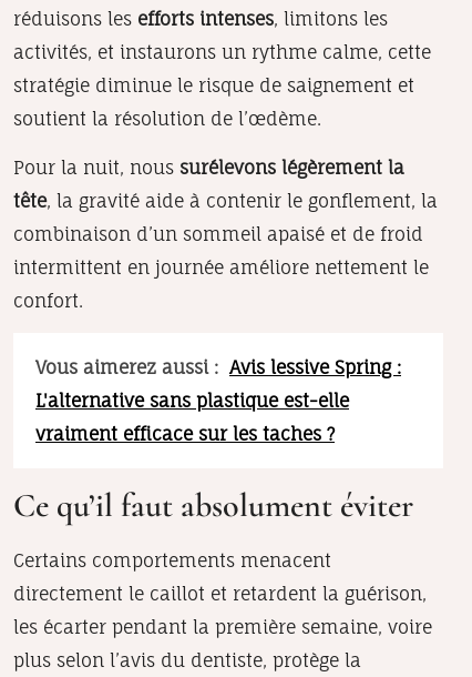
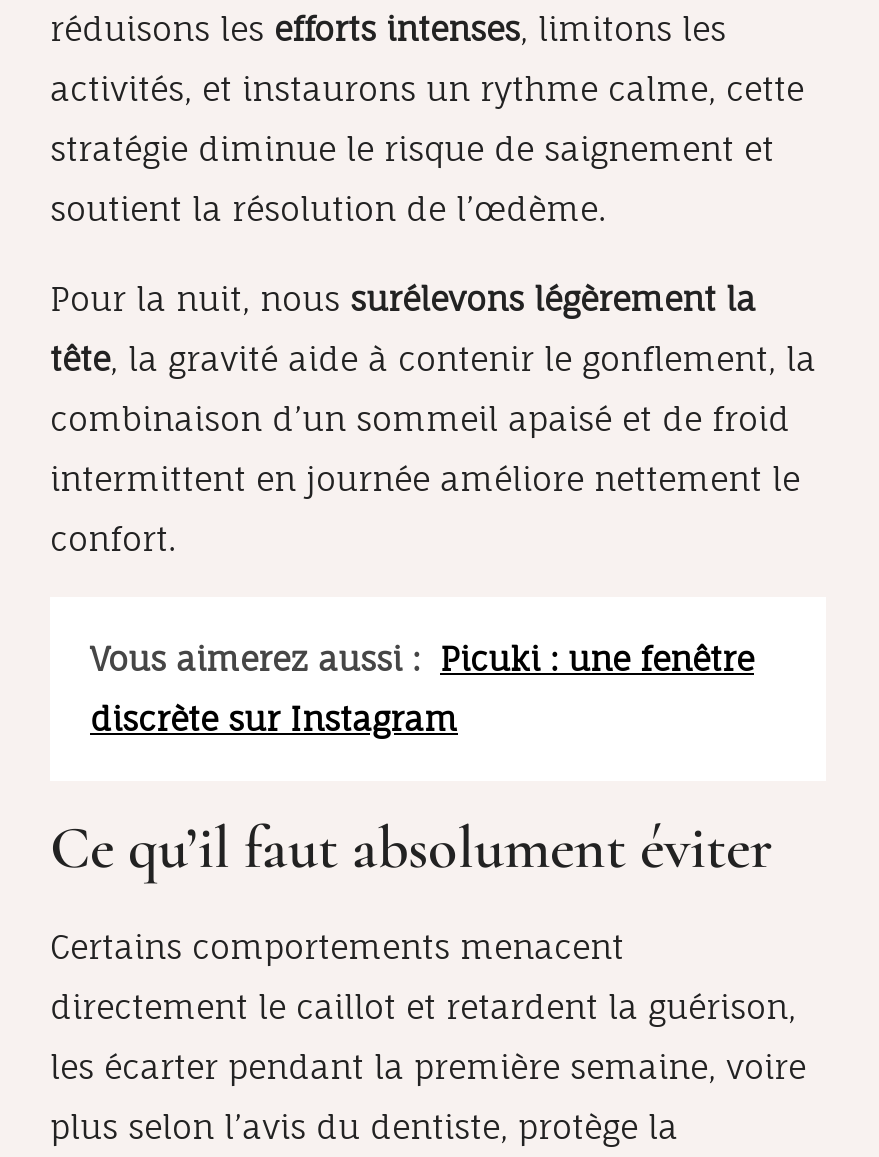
[35,357,401,445] Vous aimerez aussi : Avis lessive Spring : | L'alternative sans plastique est-elle | vraiment efficace sur les taches ? -> [90,640,754,740] Vous aimerez aussi : Picuki : une fenêtre | discrète sur Instagram

